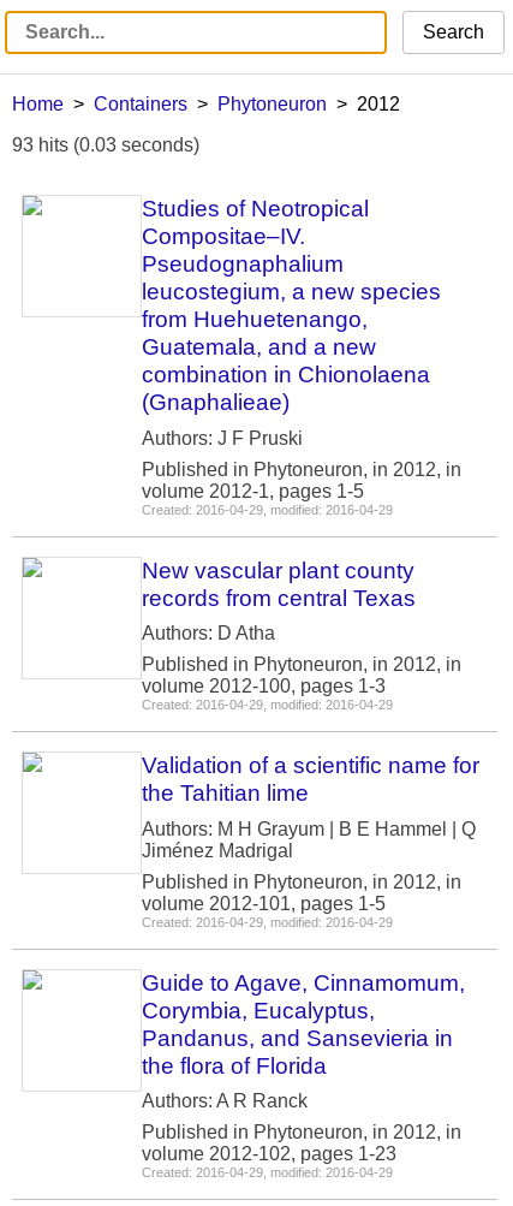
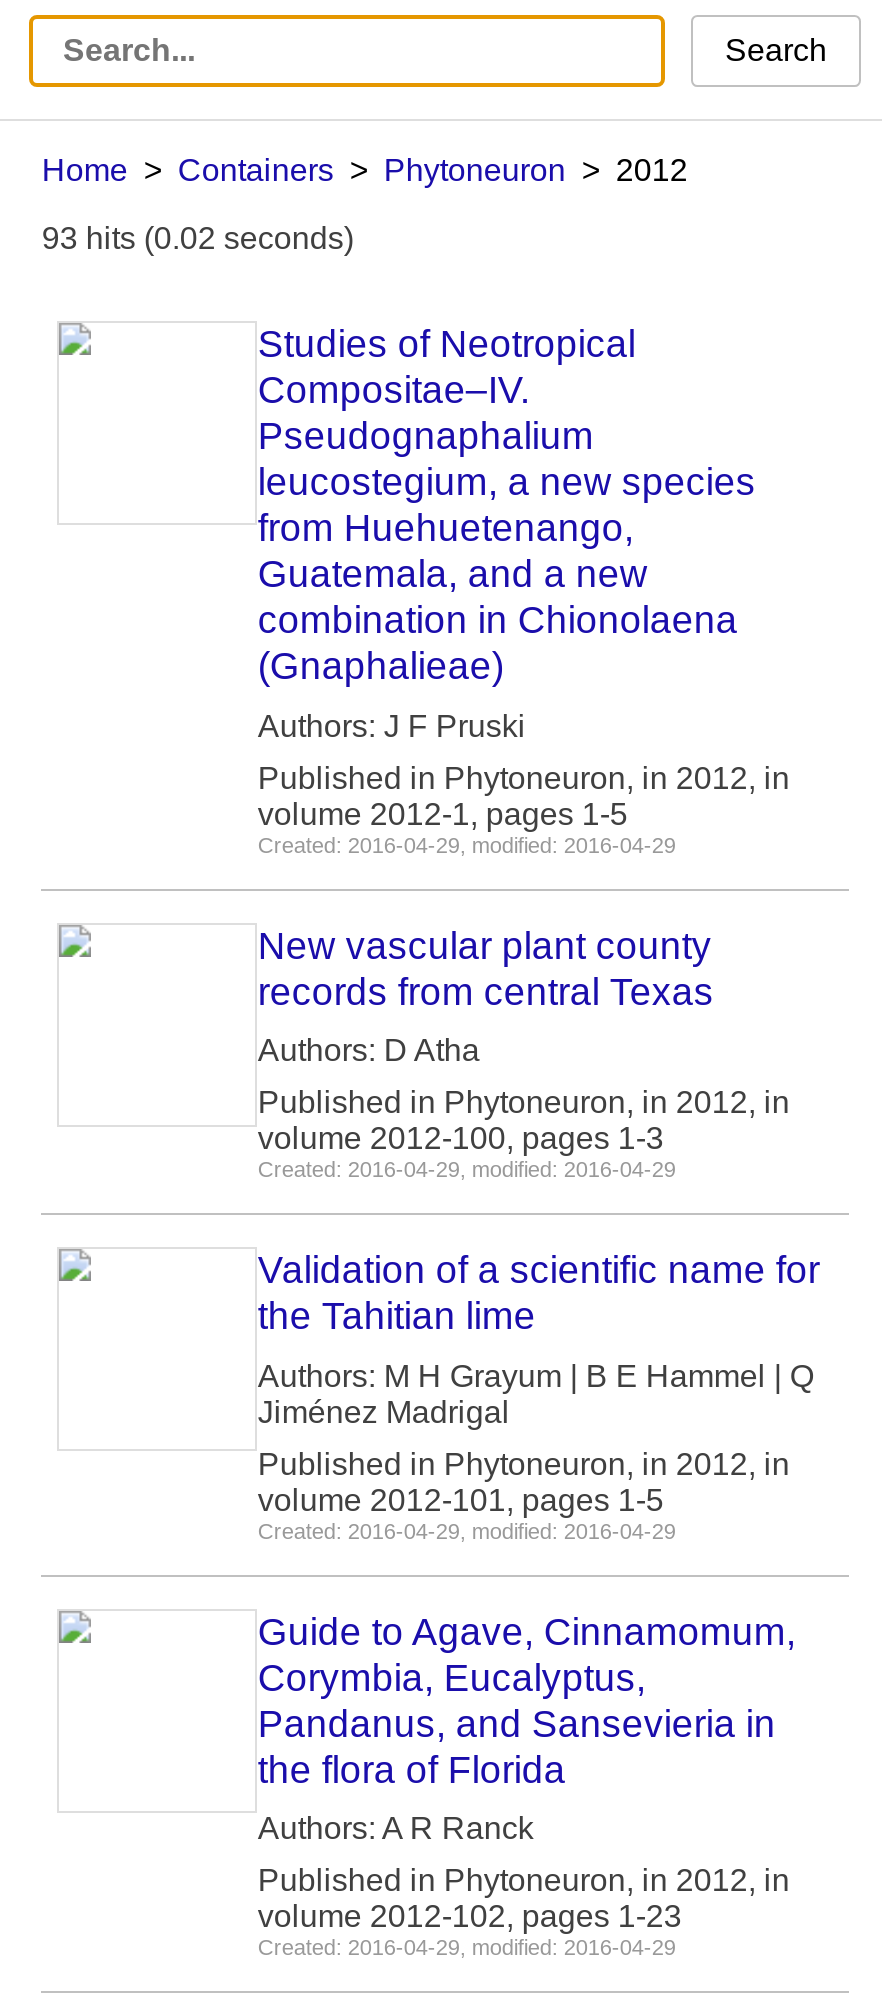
[12,135,200,155] 93 hits (0.03 seconds) -> [42,221,354,255] 93 hits (0.02 seconds)

